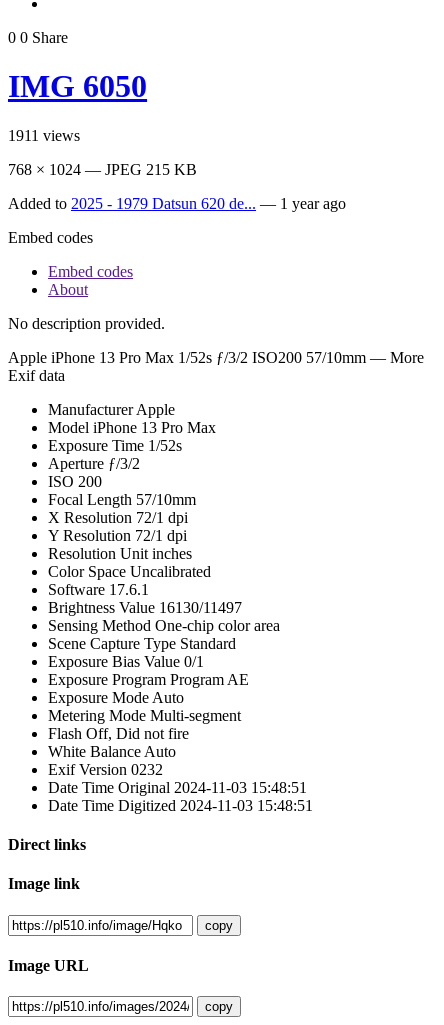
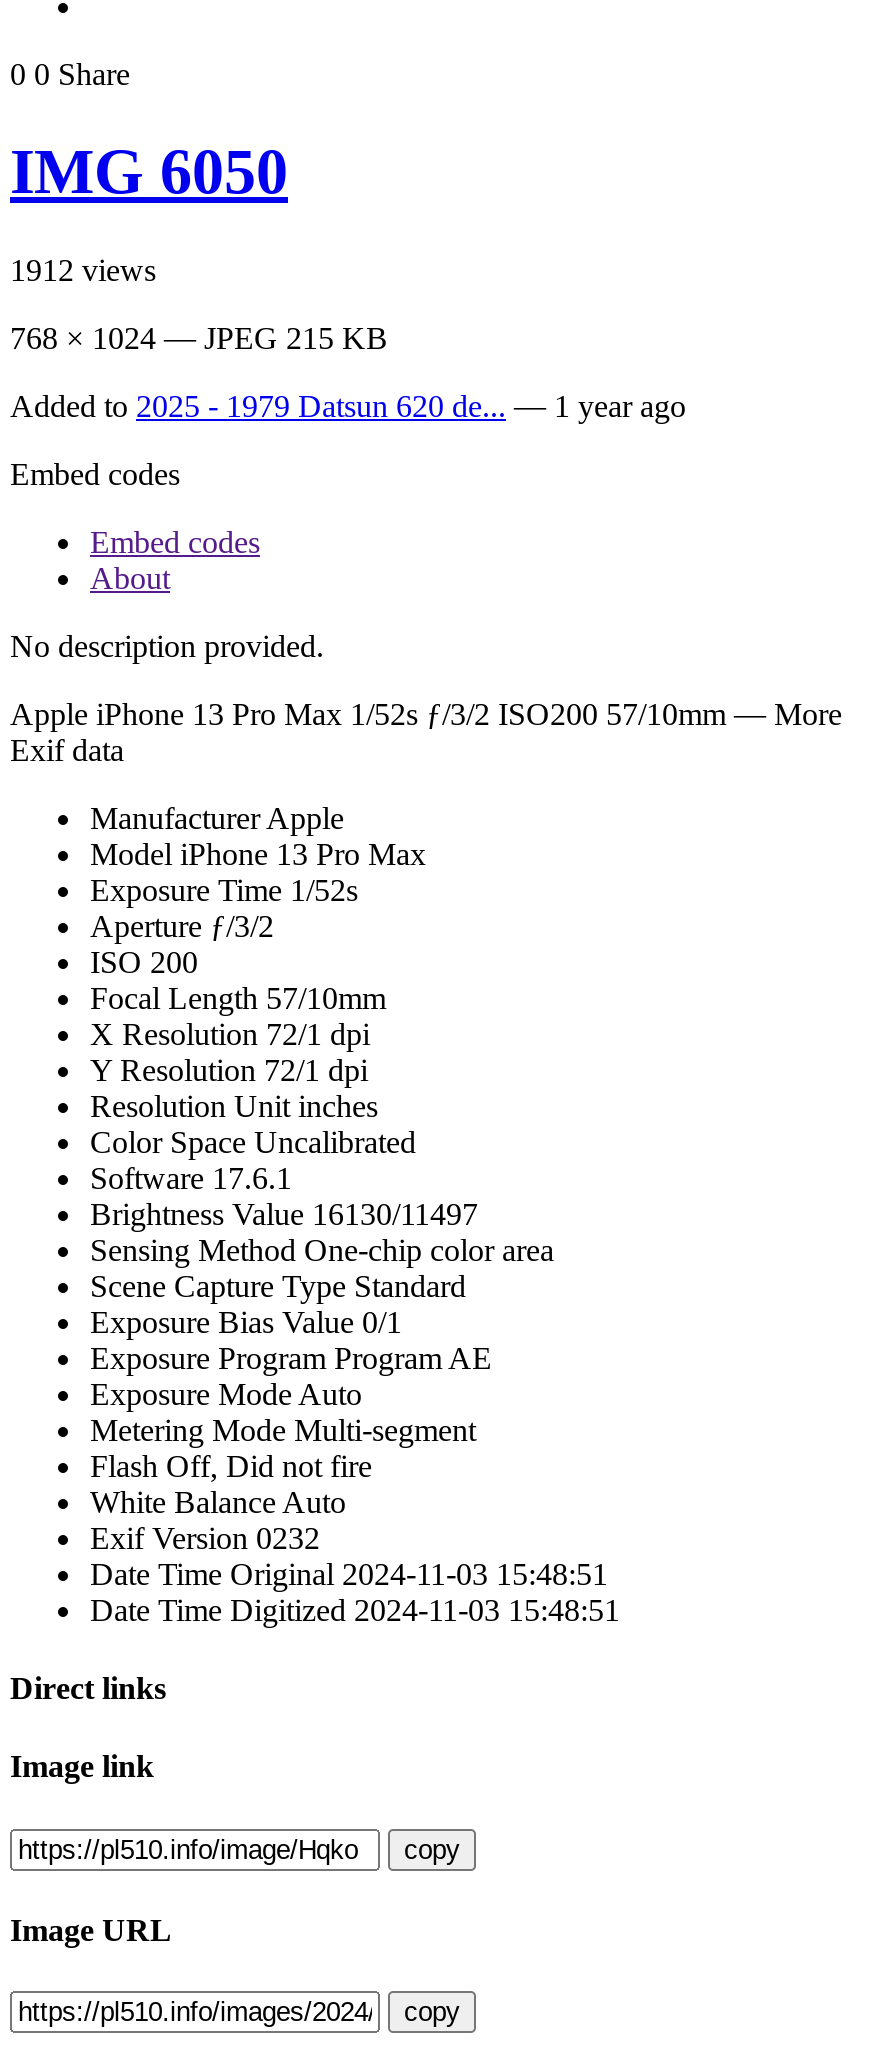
[8,127,80,144] 1911 views -> [10,253,156,287] 1912 views

